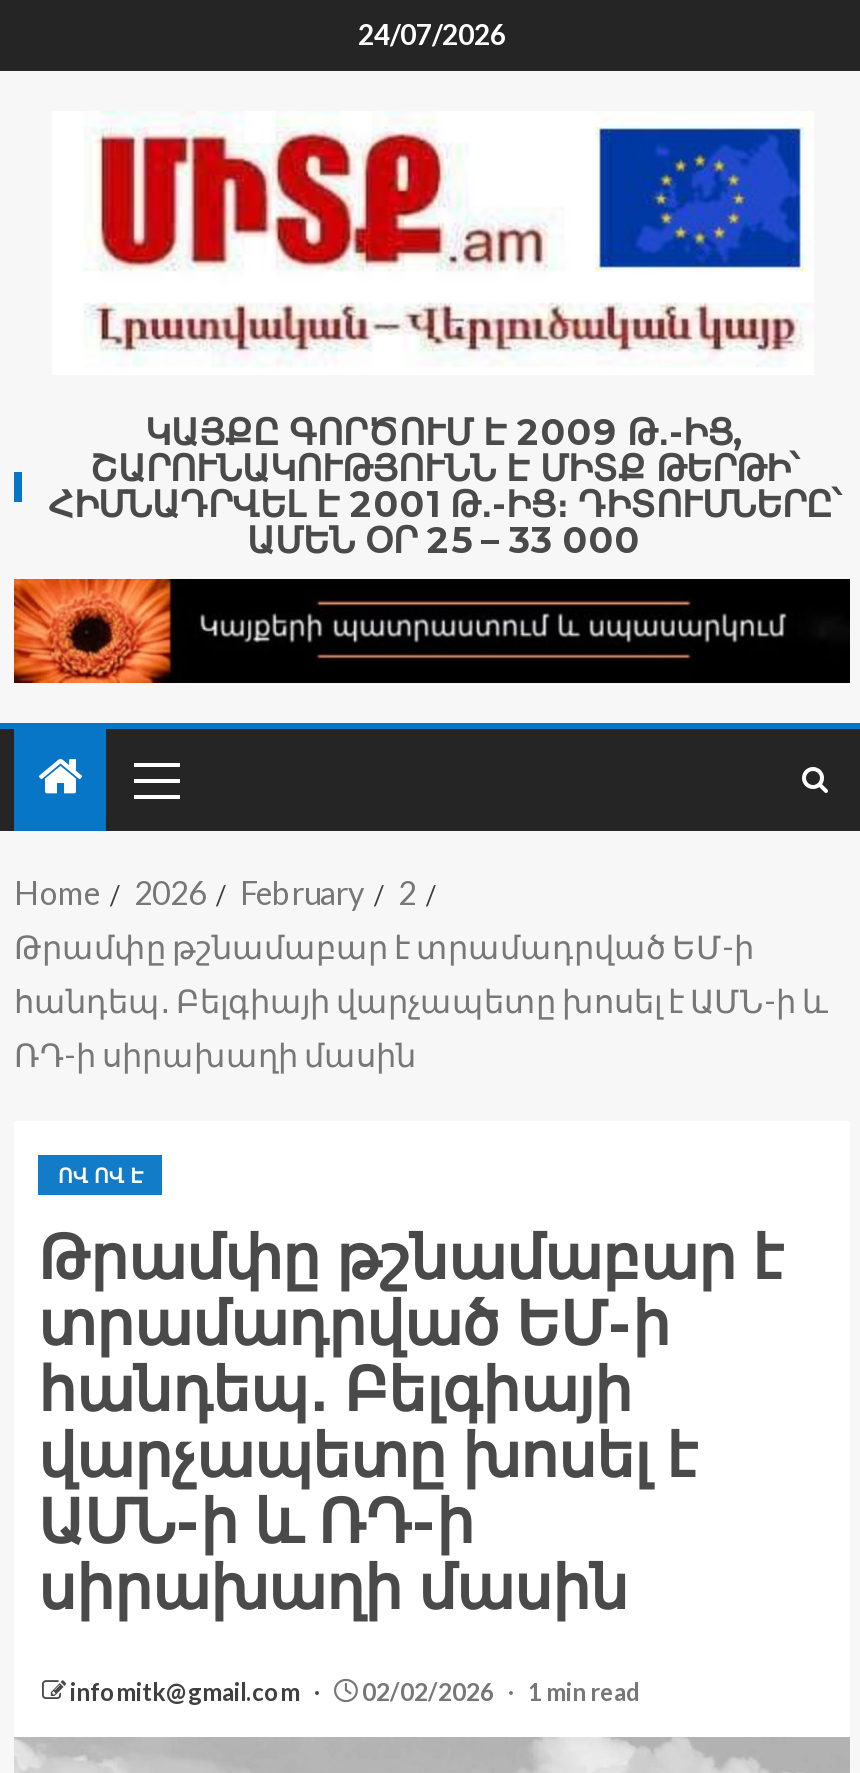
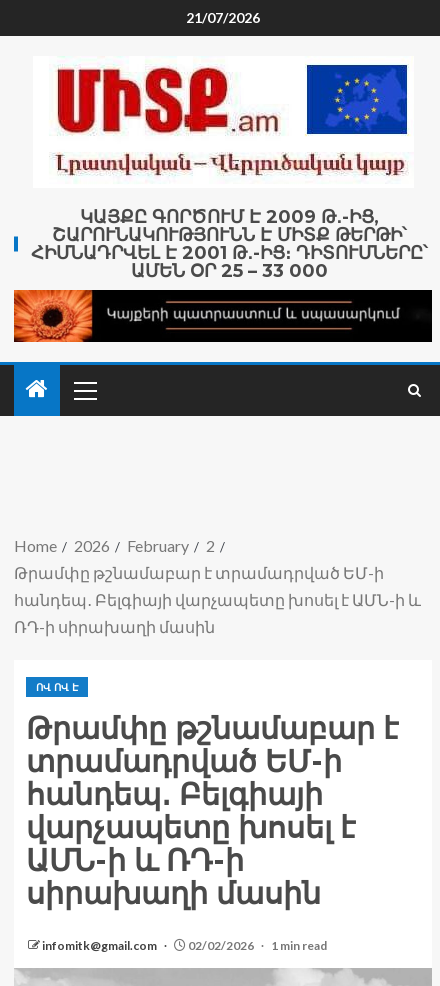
[358,17,506,51] 24/07/2026 -> [186,9,260,26] 21/07/2026

